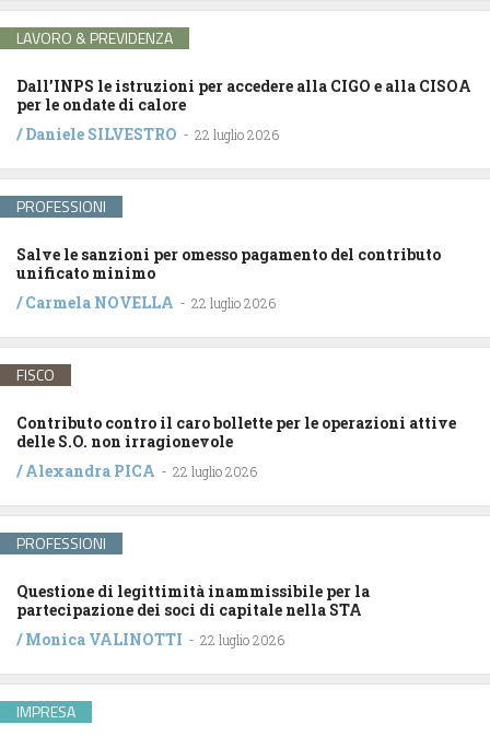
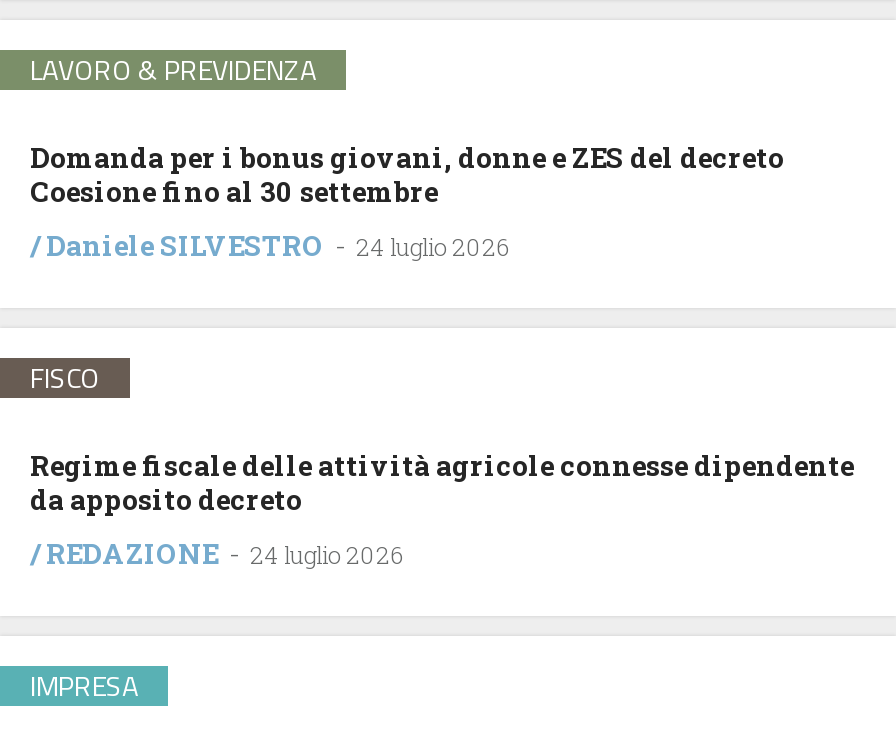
[16,76,471,313] Dall’INPS le istruzioni per accedere alla CIGO e alla CISOA | per le ondate di calore | /Daniele SILVESTRO - 22 luglio 2026 | PROFESSIONI | Salve le sanzioni per omesso pagamento del contributo | unificato minimo | /Carmela NOVELLA - 22 luglio 2026 -> [30,138,784,264] Domanda per i bonus giovani, donne e ZES del decreto | Coesione fino al 30 settembre | /Daniele SILVESTRO - 24 luglio 2026
[16,412,456,650] Contributo contro il caro bollette per le operazioni attive | delle S.O. non irragionevole | /Alexandra PICA - 22 luglio 2026 | PROFESSIONI | Questione di legittimità inammissibile per la | partecipazione dei soci di capitale nella STA | /Monica VALINOTTI - 22 luglio 2026 -> [30,446,854,572] Regime fiscale delle attività agricole connesse dipendente | da apposito decreto | /REDAZIONE - 24 luglio 2026

